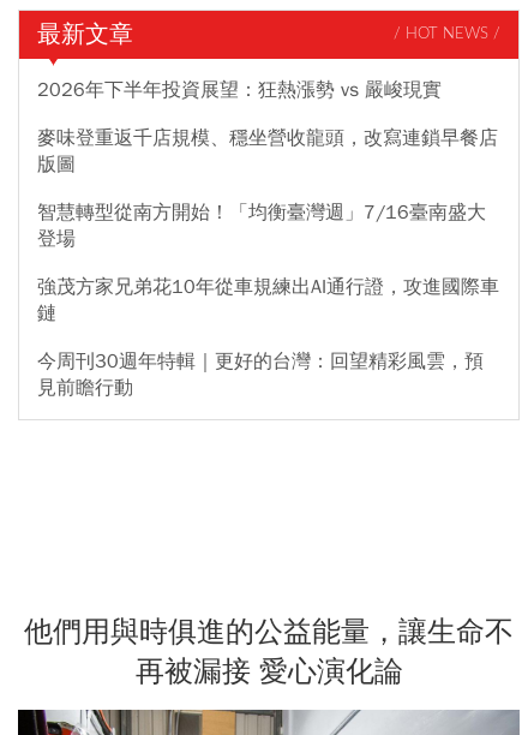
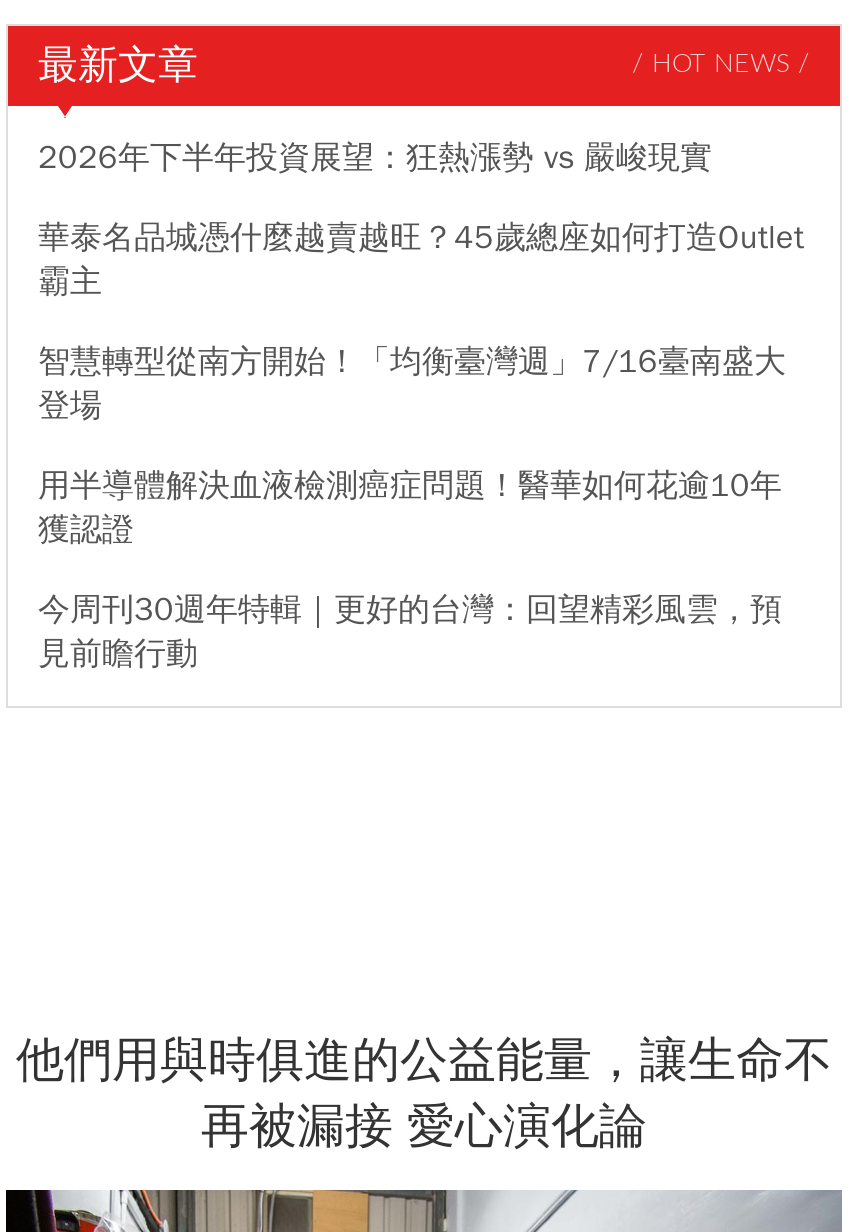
[37,126,498,176] 麥味登重返千店規模、穩坐營收龍頭，改寫連鎖早餐店 | 版圖 -> [38,218,804,302] 華泰名品城憑什麼越賣越旺？45歲總座如何打造Outlet | 霸主
[37,275,499,325] 強茂方家兄弟花10年從車規練出AI通行證，攻進國際車 | 鏈 -> [38,466,782,550] 用半導體解決血液檢測癌症問題！醫華如何花逾10年 | 獲認證

